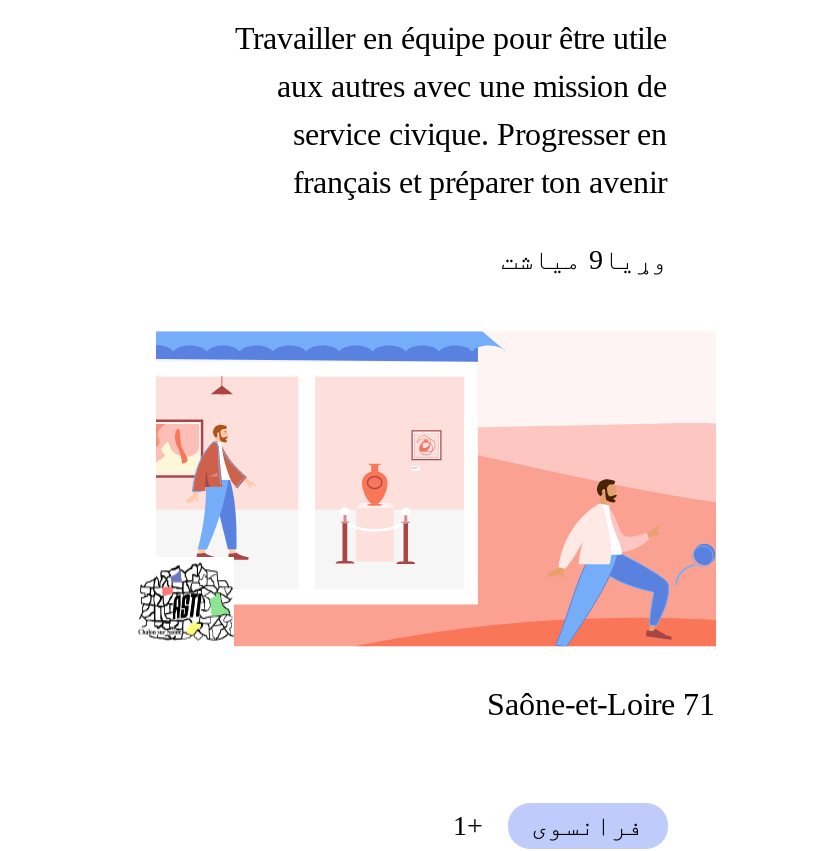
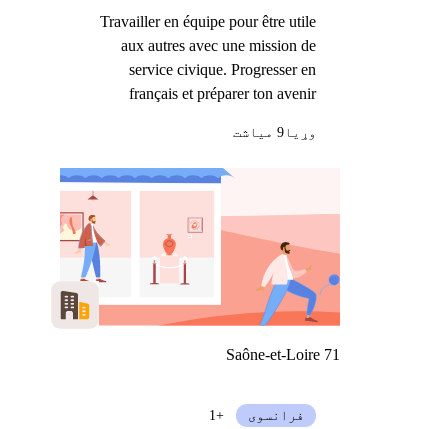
[138,559,234,649] [image] -> [52,282,98,328] [image]

